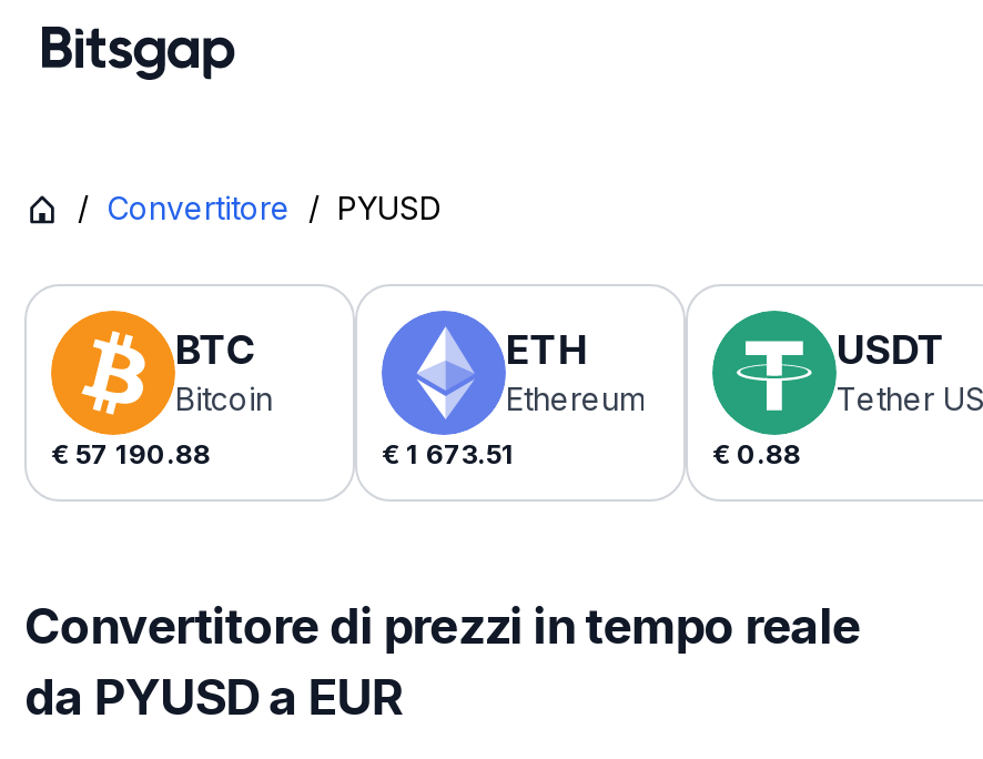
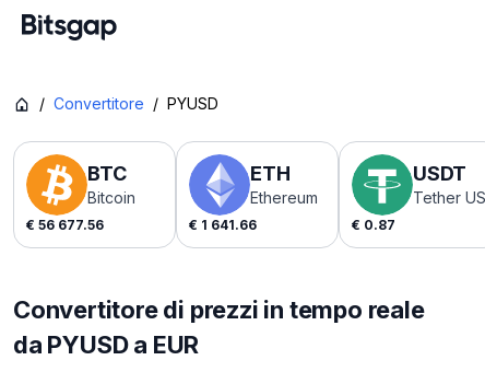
[51,437,211,470] € 57 190.88 -> [26,217,104,233] € 56 677.56
[382,437,515,470] € 1 673.51 -> [189,217,257,233] € 1 641.66
[712,437,801,470] € 0.88 -> [352,217,395,233] € 0.87

